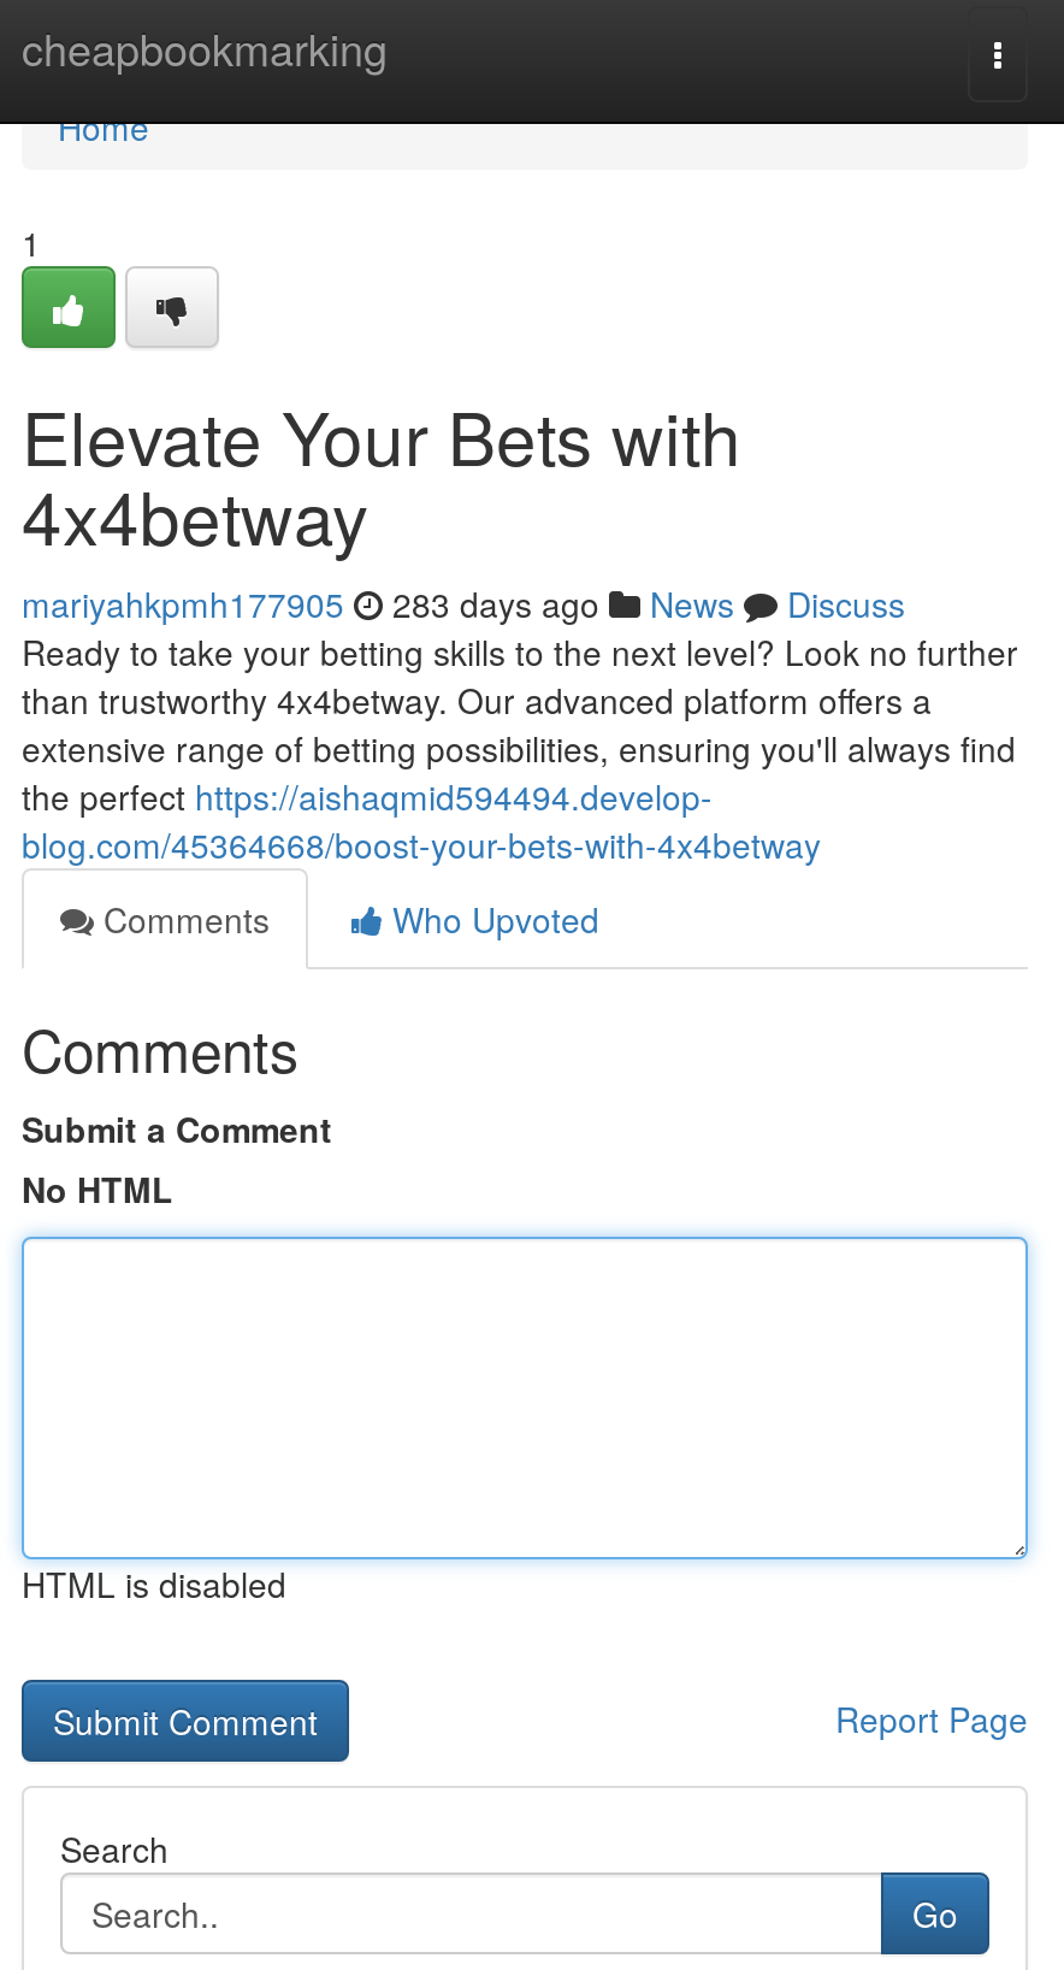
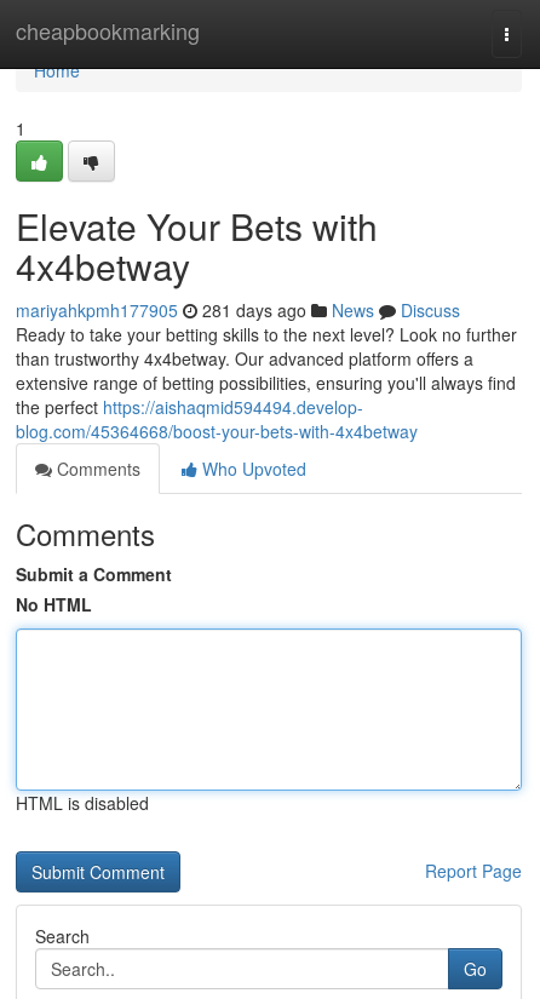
[22,579,905,627] mariyahkpmh177905 283 days ago News Discuss -> [16,298,460,322] mariyahkpmh177905 281 days ago News Discuss

